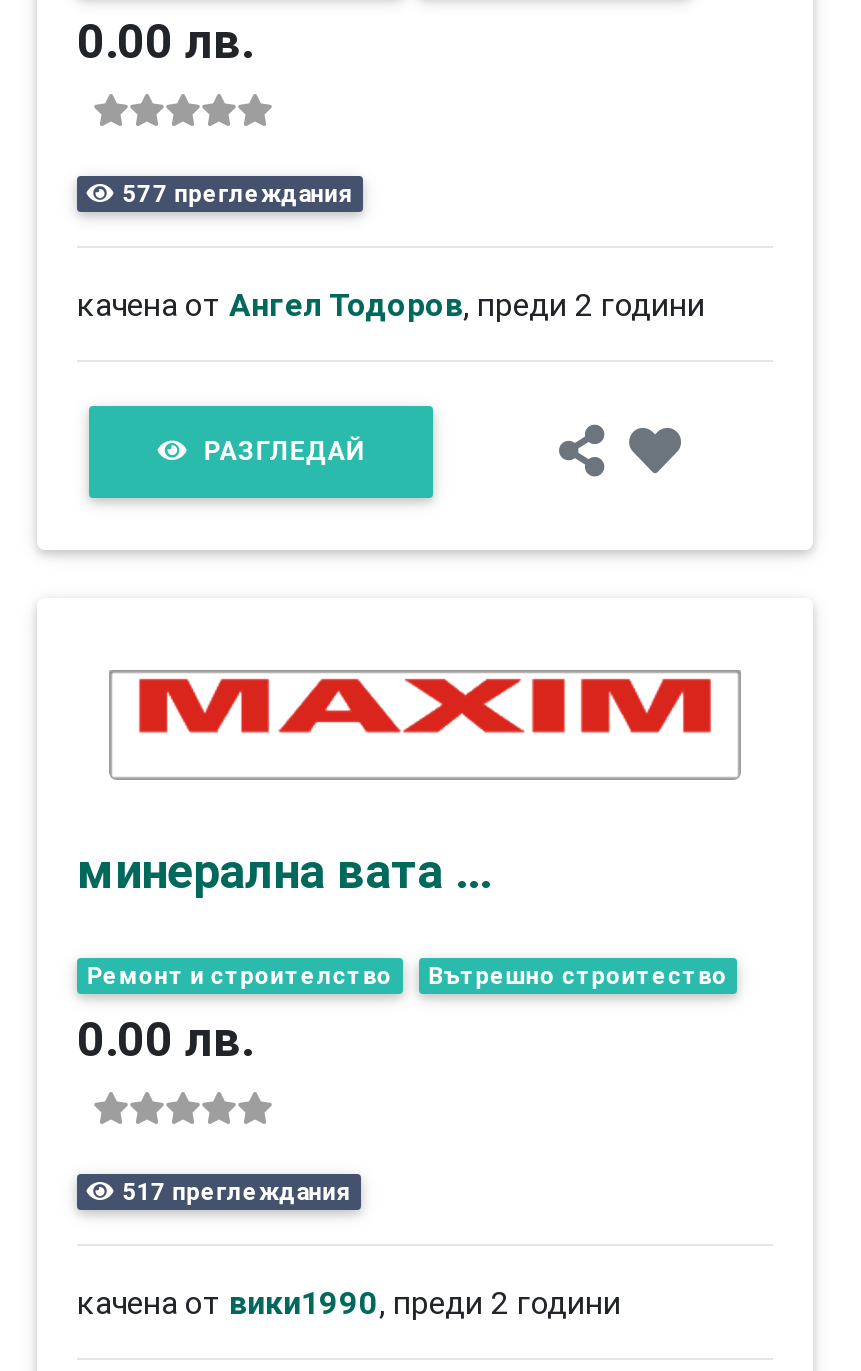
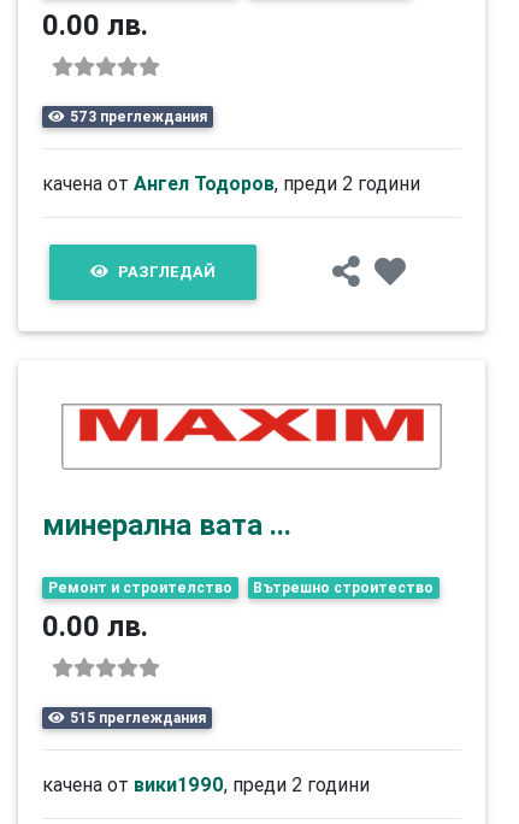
[123,178,353,208] 577 преглеждания -> [70,107,207,125] 573 преглеждания
[123,1177,351,1207] 517 преглеждания -> [70,709,206,727] 515 преглеждания

